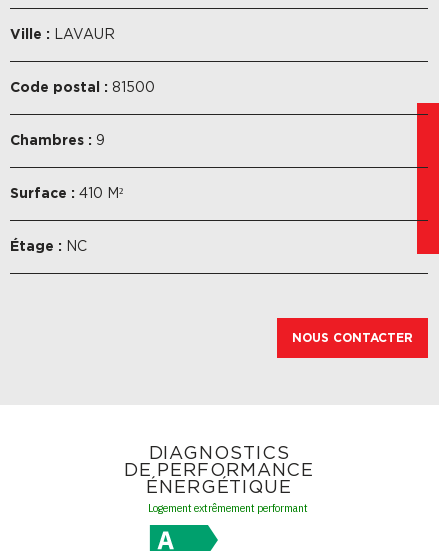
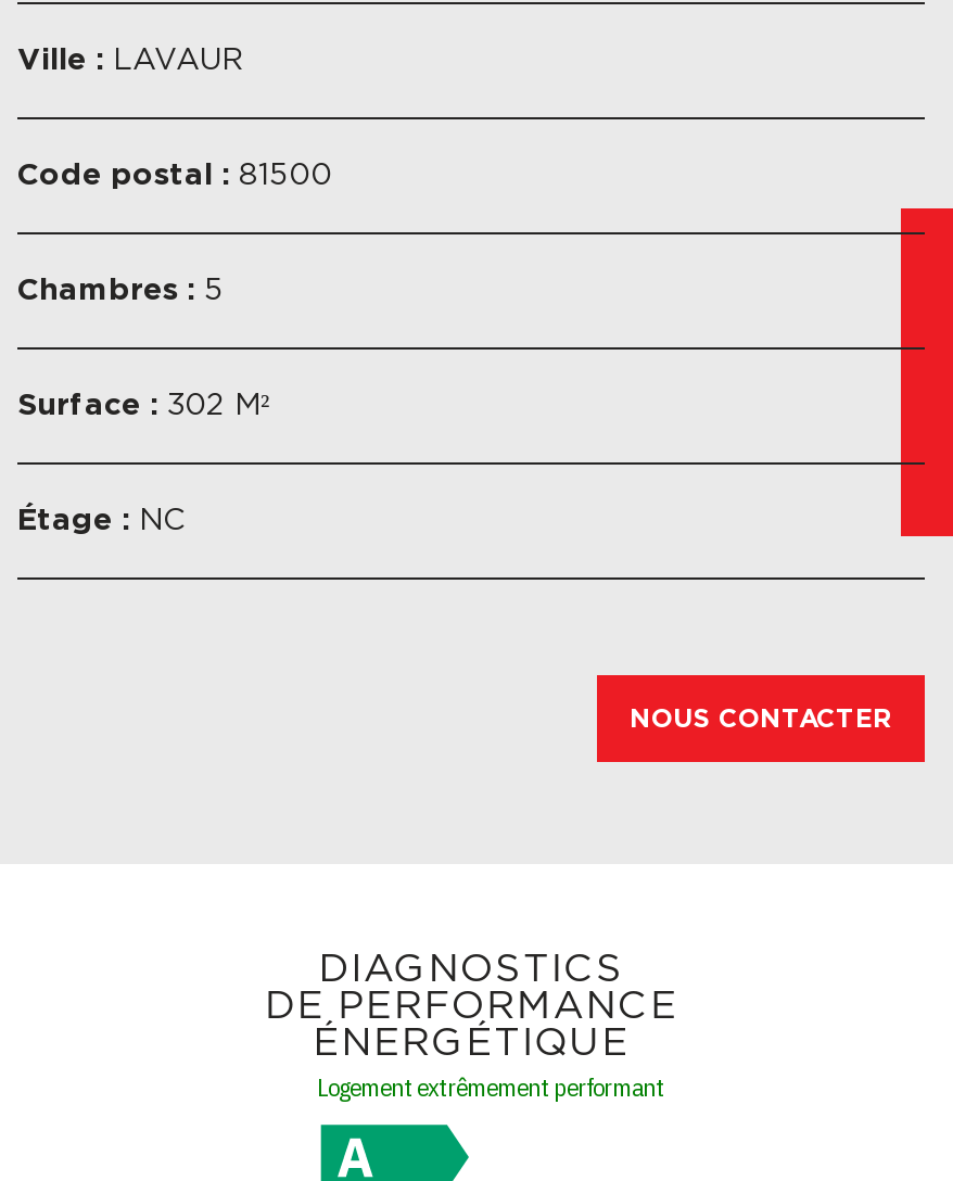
[10,134,105,148] Chambres : 9 -> [17,276,224,306] Chambres : 5
[10,187,123,201] Surface : 410 M² -> [17,391,269,421] Surface : 302 M²

